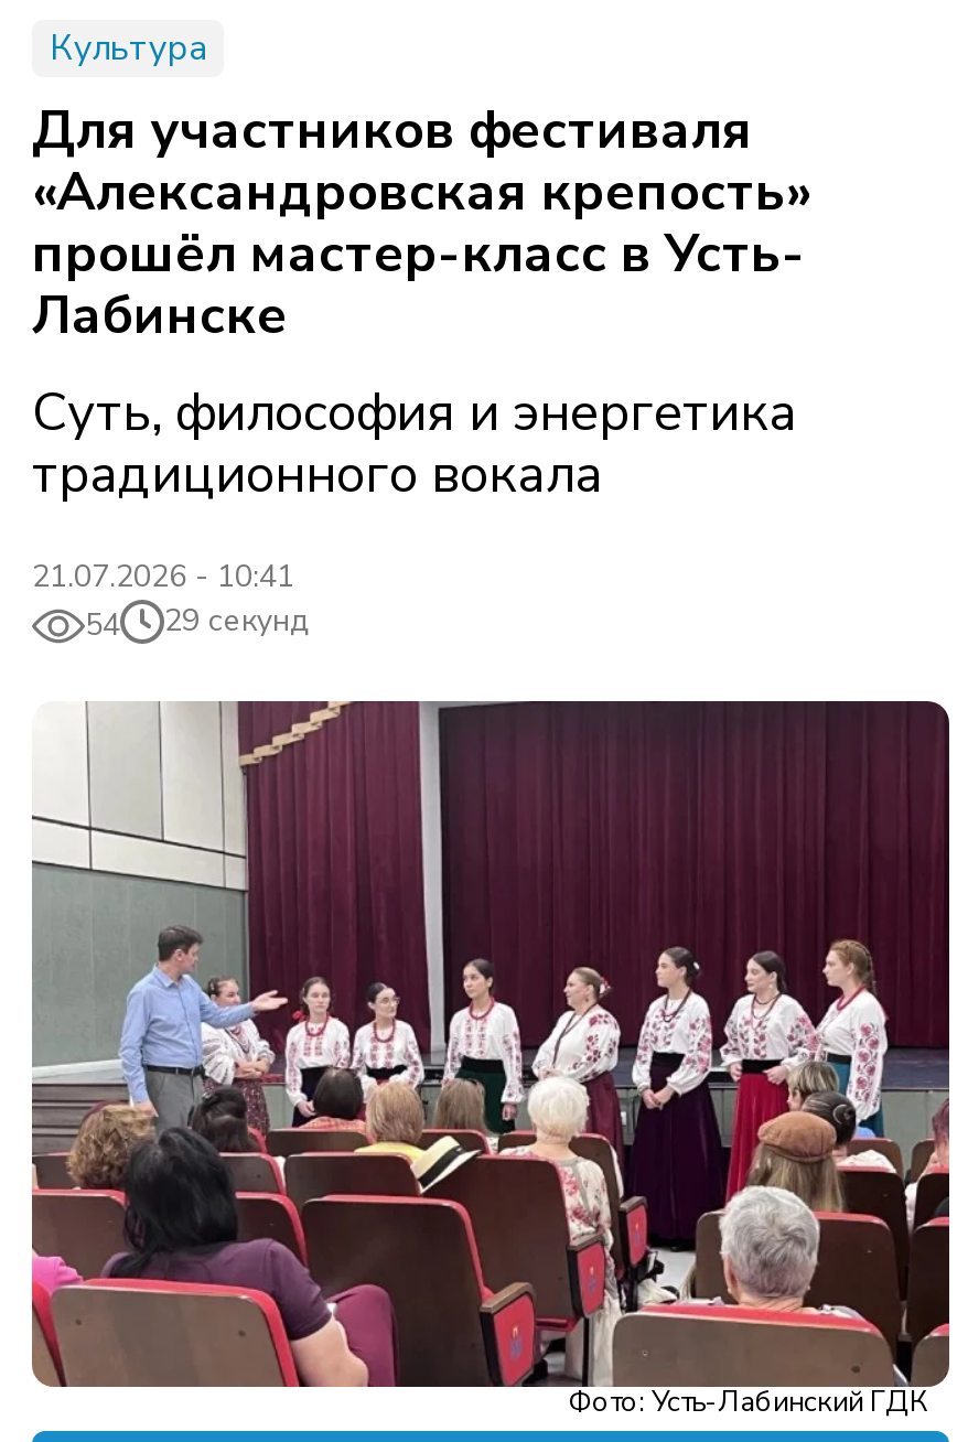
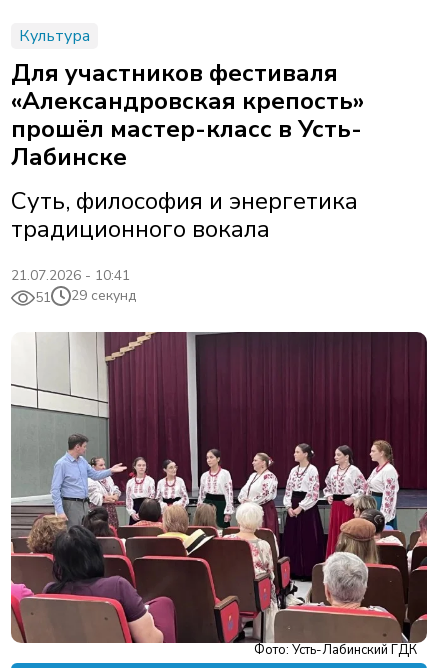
[85,599,308,645] 54 29 секунд -> [35,286,136,307] 51 29 секунд

